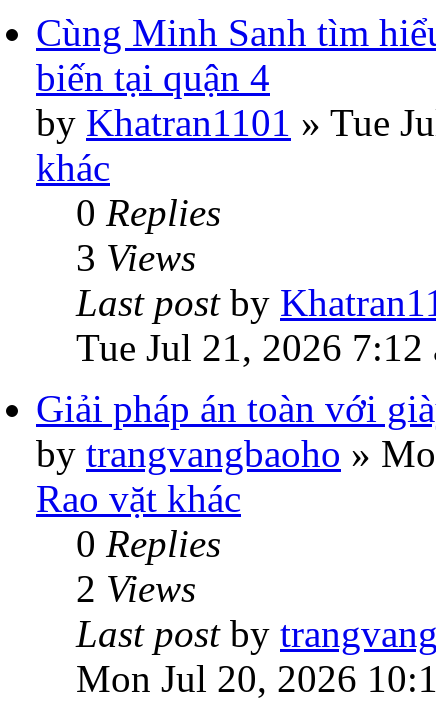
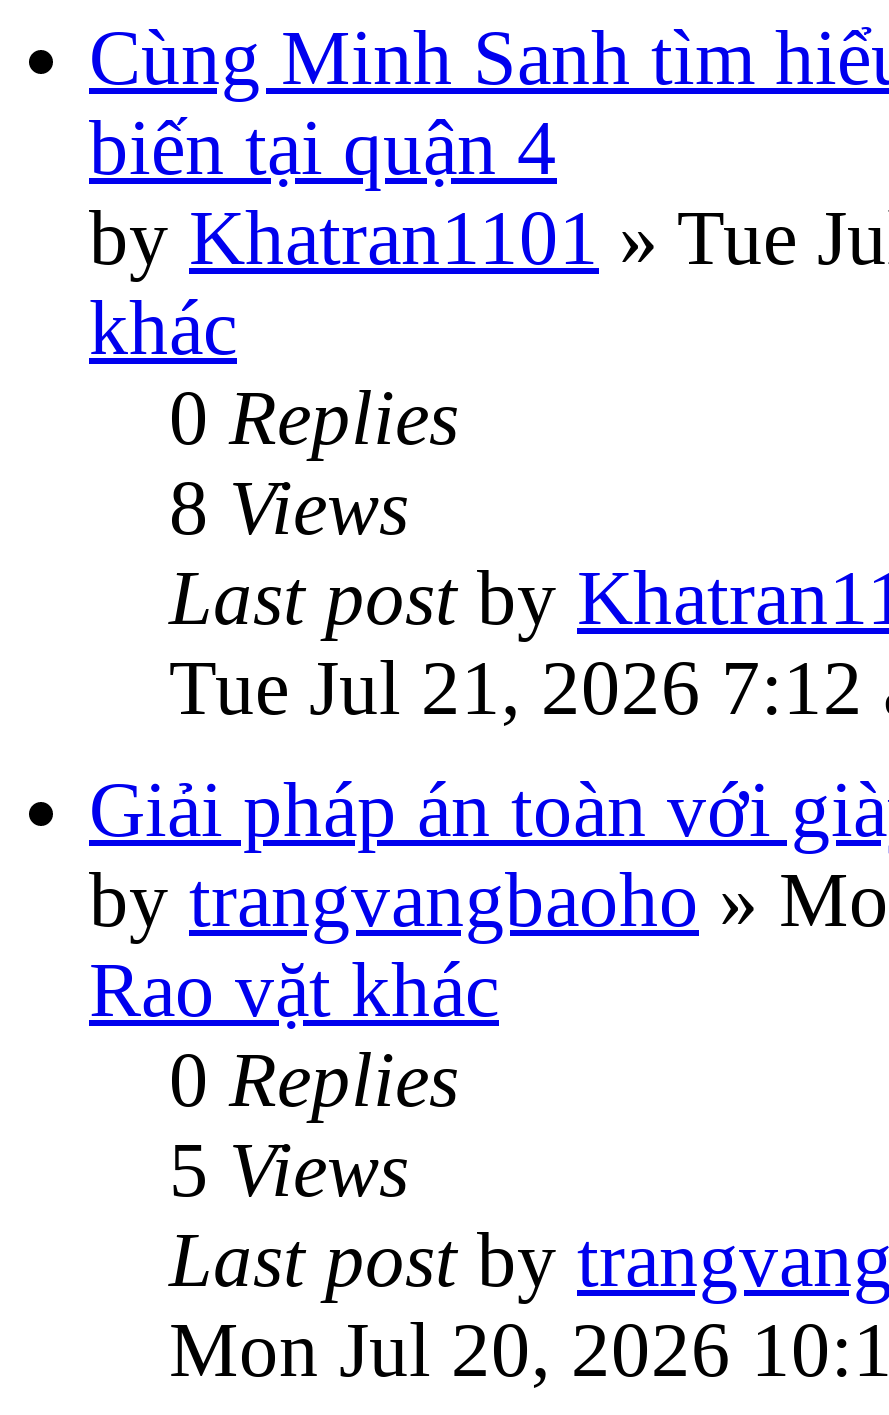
[76,235,196,278] 3 Views -> [169,463,409,549] 8 Views
[76,566,196,609] 2 Views -> [169,1125,409,1211] 5 Views

